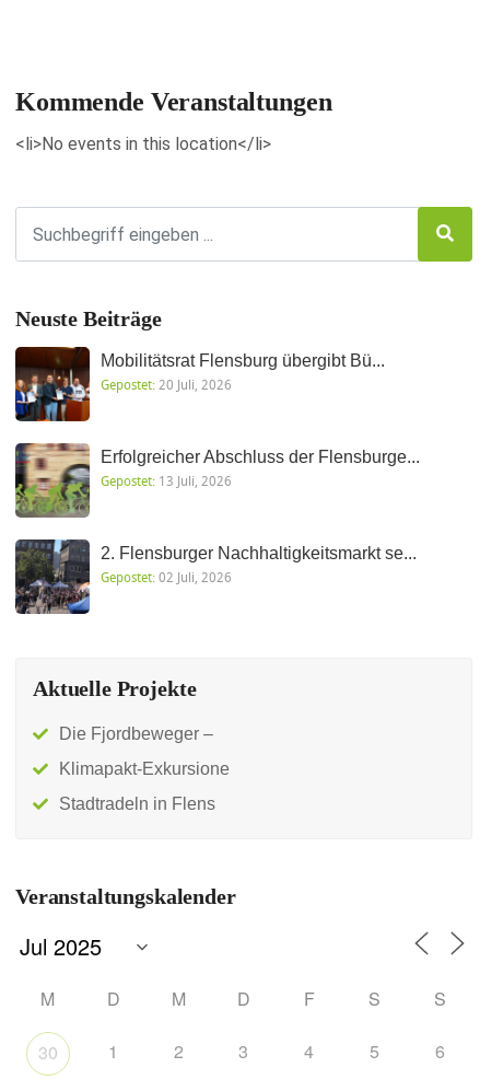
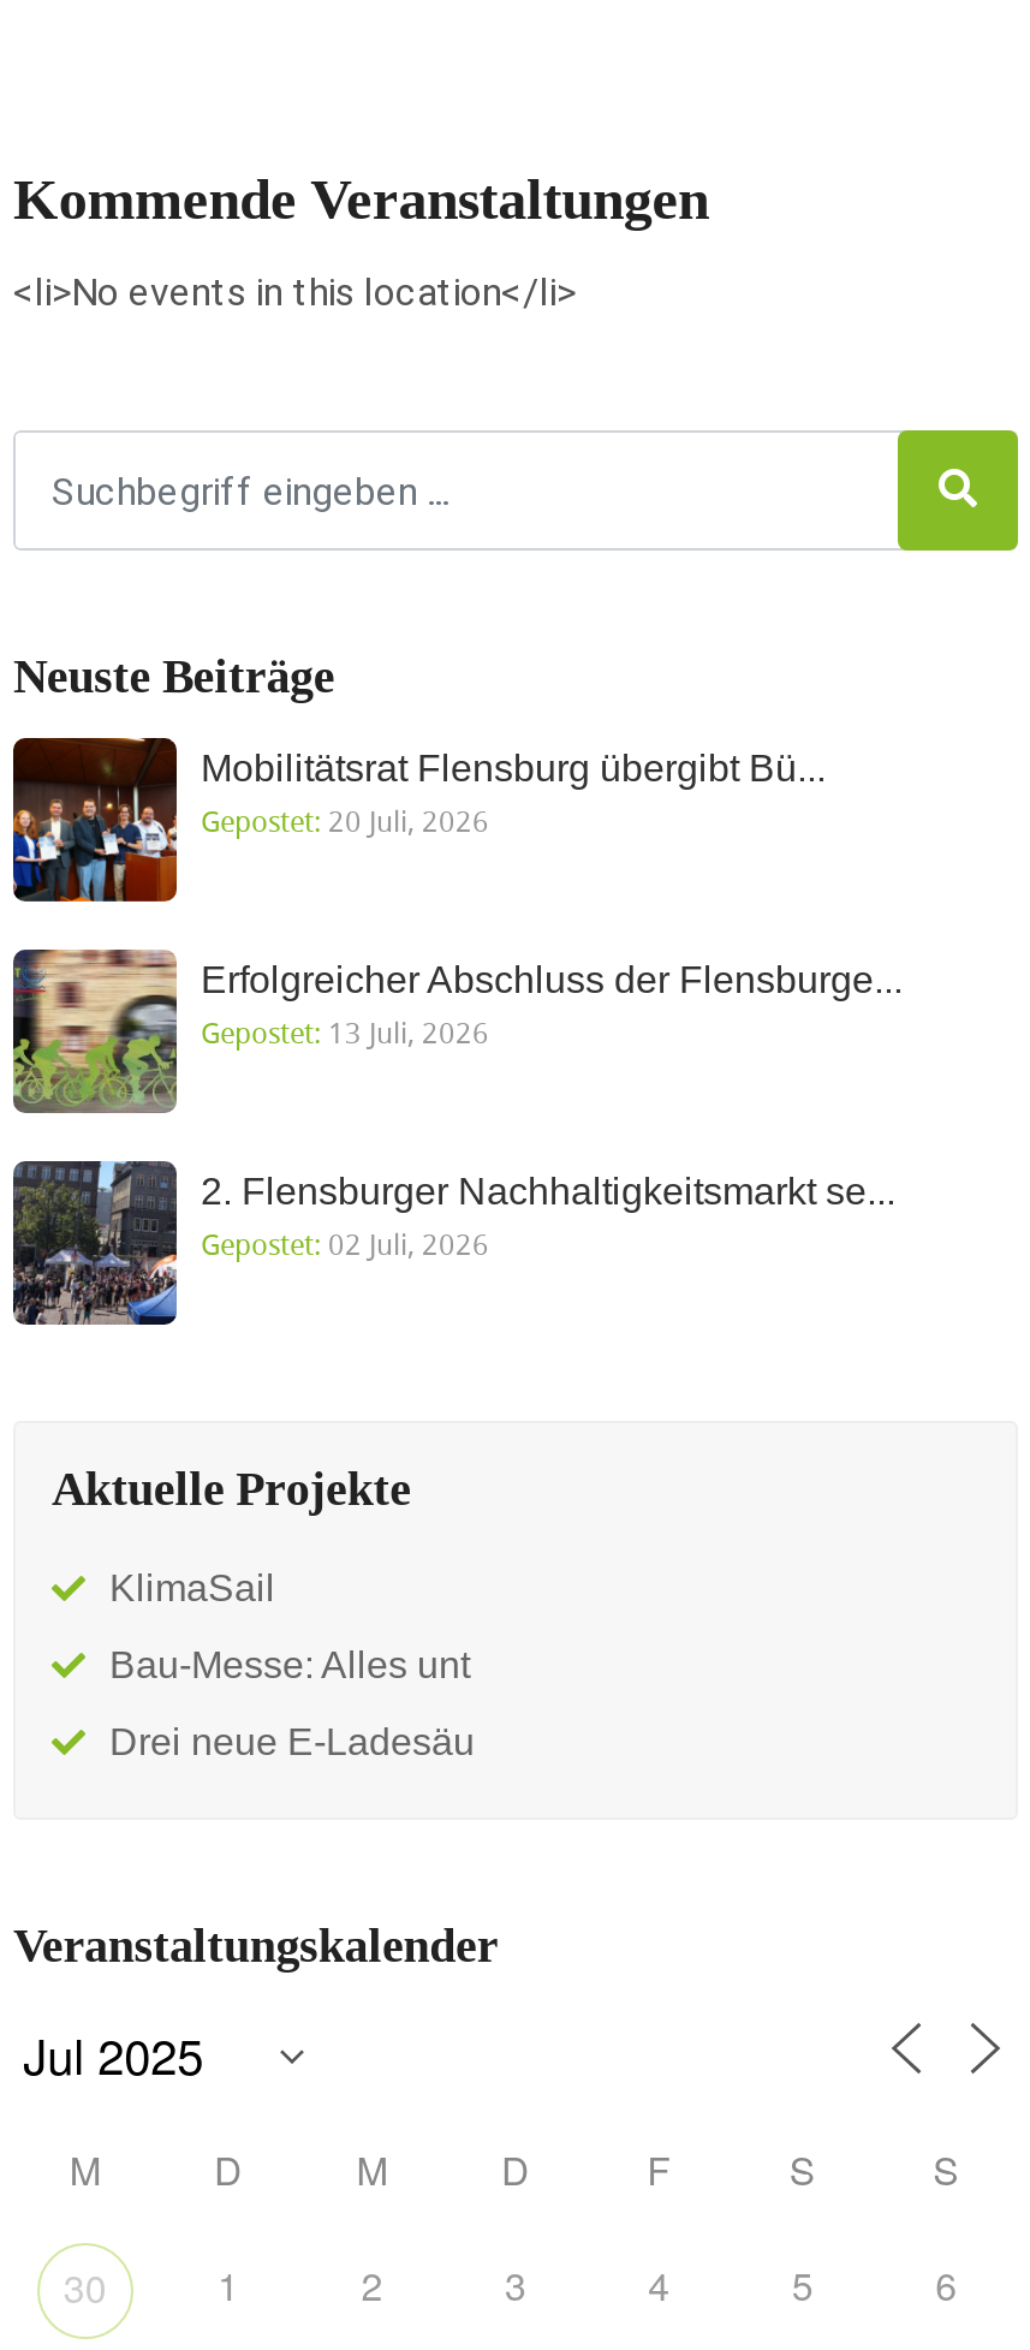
[59,724,213,743] Die Fjordbeweger – -> [109,1567,275,1608] KlimaSail
[59,759,230,778] Klimapakt-Exkursione -> [109,1644,470,1685] Bau-Messe: Alles unt
[59,794,215,813] Stadtradeln in Flens -> [109,1721,475,1762] Drei neue E-Ladesäu

